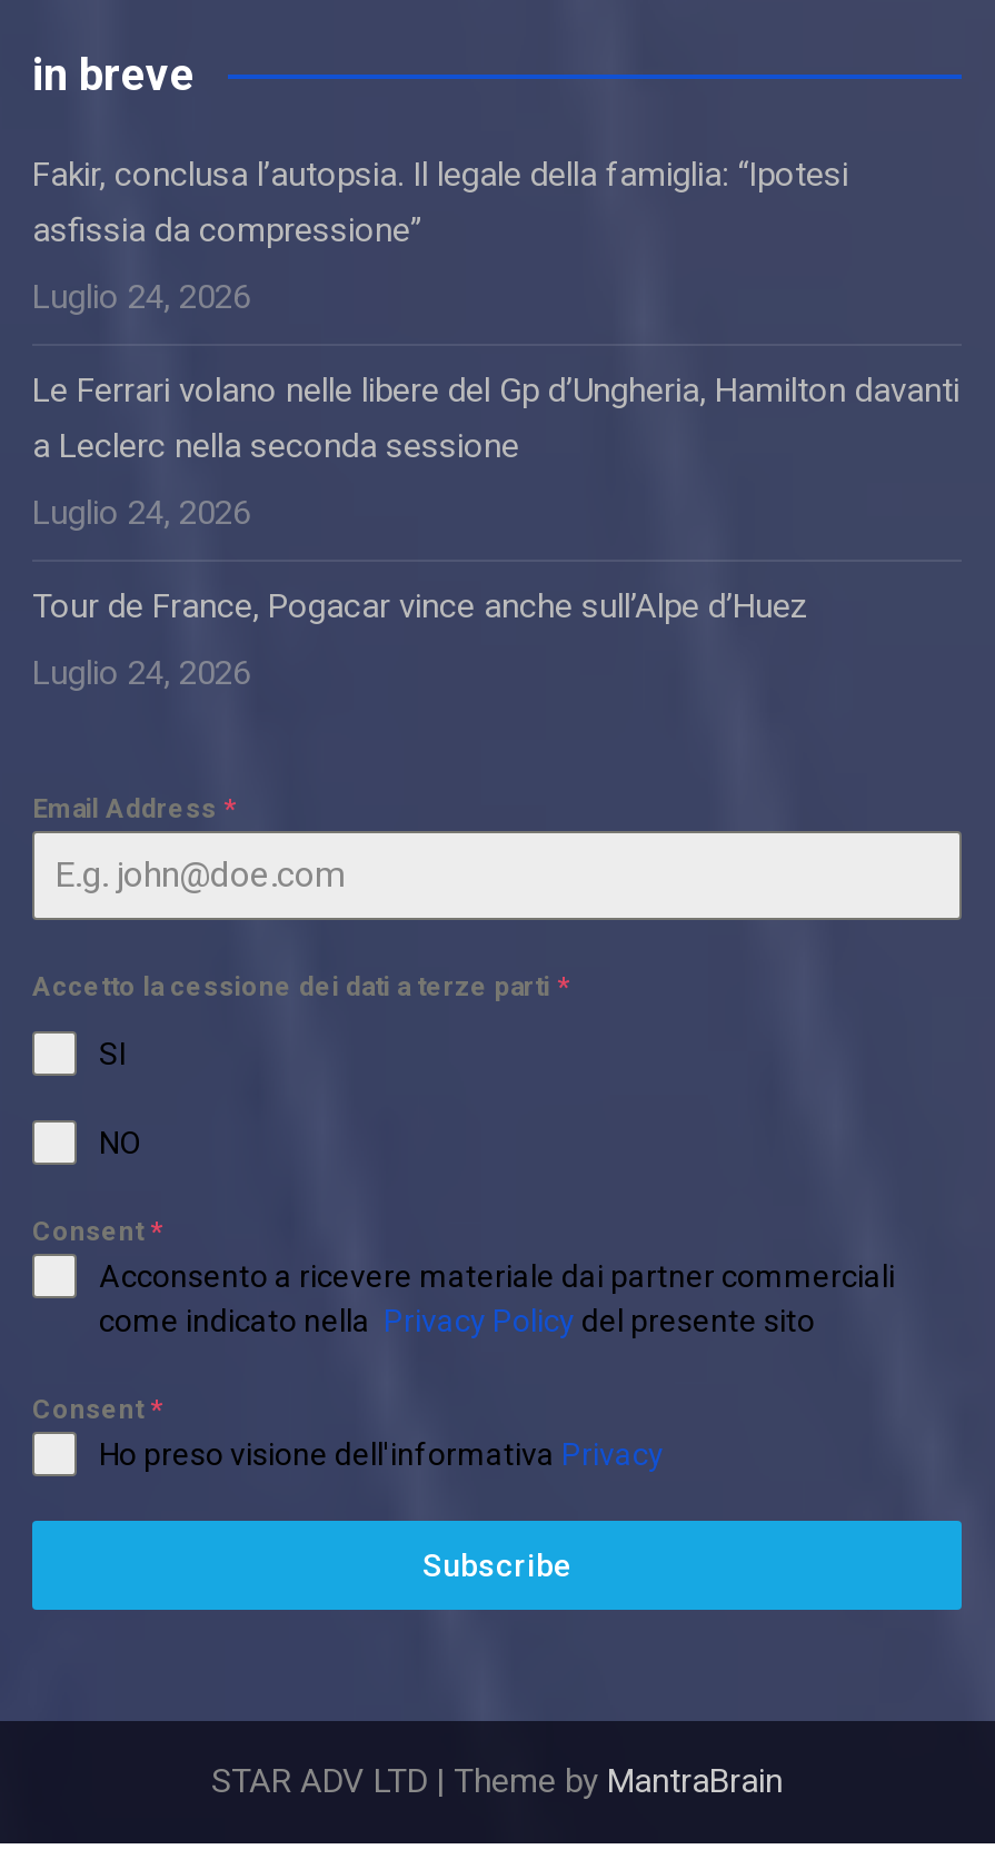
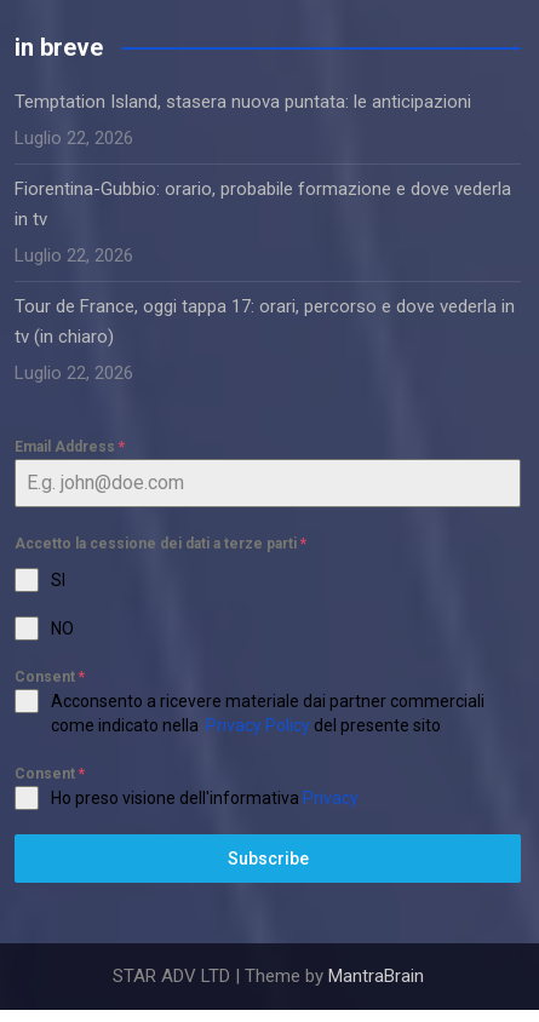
[32,155,848,250] Fakir, conclusa l’autopsia. Il legale della famiglia: “Ipotesi | asfissia da compressione” -> [15,91,471,113] Temptation Island, stasera nuova puntata: le anticipazioni
[32,277,250,317] Luglio 24, 2026 -> [15,127,133,149] Luglio 22, 2026
[32,370,959,466] Le Ferrari volano nelle libere del Gp d’Ungheria, Hamilton davanti | a Leclerc nella seconda sessione -> [15,178,511,230] Fiorentina-Gubbio: orario, probabile formazione e dove vederla | in tv
[32,493,250,533] Luglio 24, 2026 -> [15,245,133,266] Luglio 22, 2026
[32,586,808,626] Tour de France, Pogacar vince anche sull’Alpe d’Huez -> [15,295,515,348] Tour de France, oggi tappa 17: orari, percorso e dove vederla in | tv (in chiaro)
[32,653,250,693] Luglio 24, 2026 -> [15,362,133,384] Luglio 22, 2026

